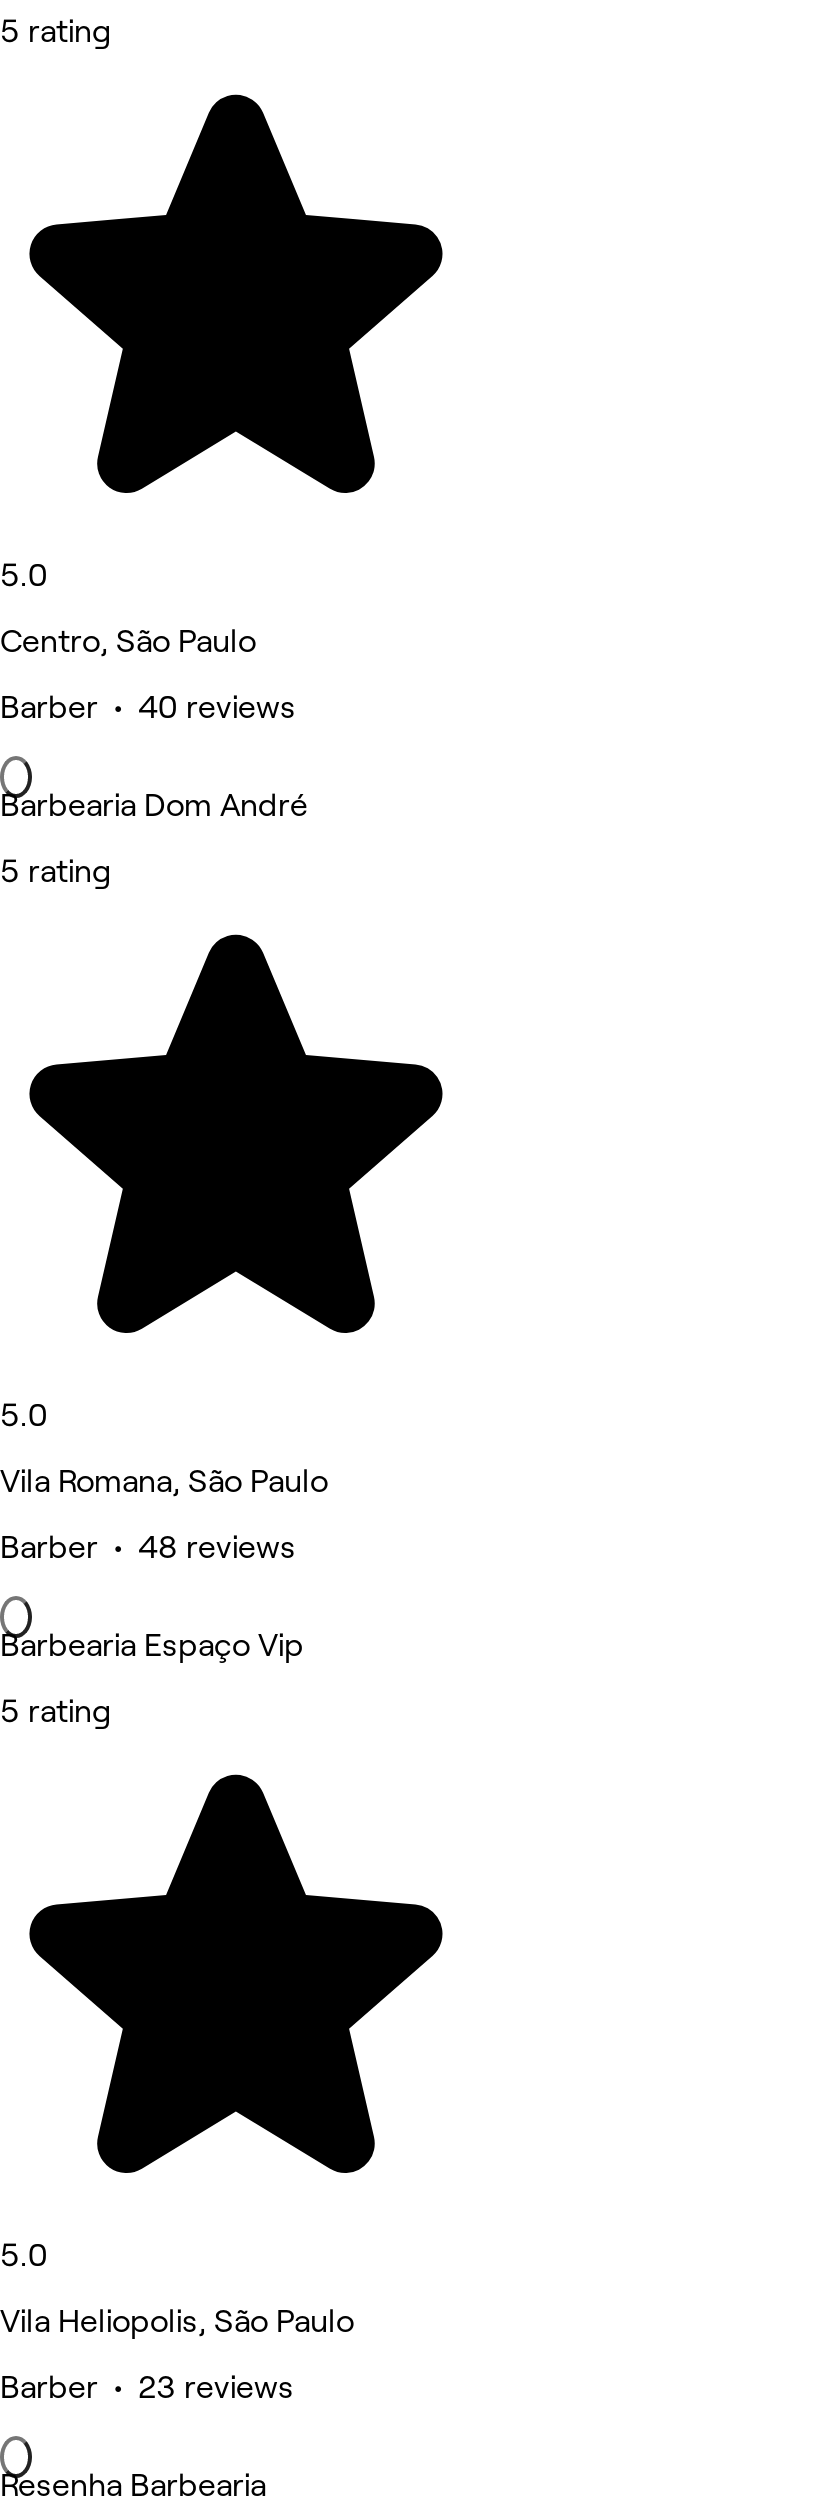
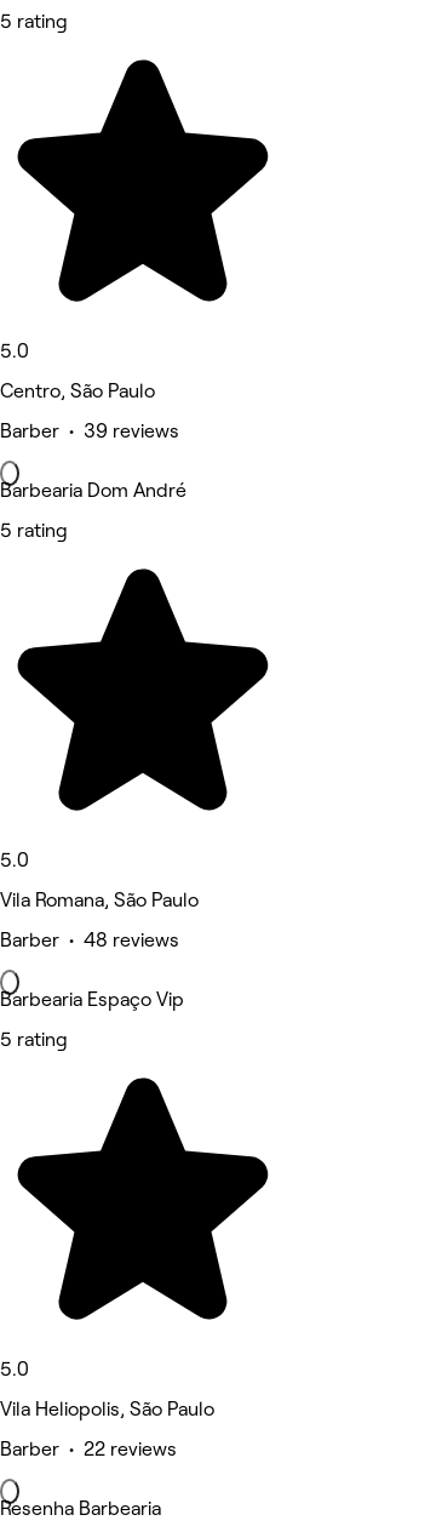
[0,691,296,725] Barber • 40 reviews -> [0,421,179,442] Barber • 39 reviews
[0,2371,294,2405] Barber • 23 reviews -> [0,1439,177,1460] Barber • 22 reviews

